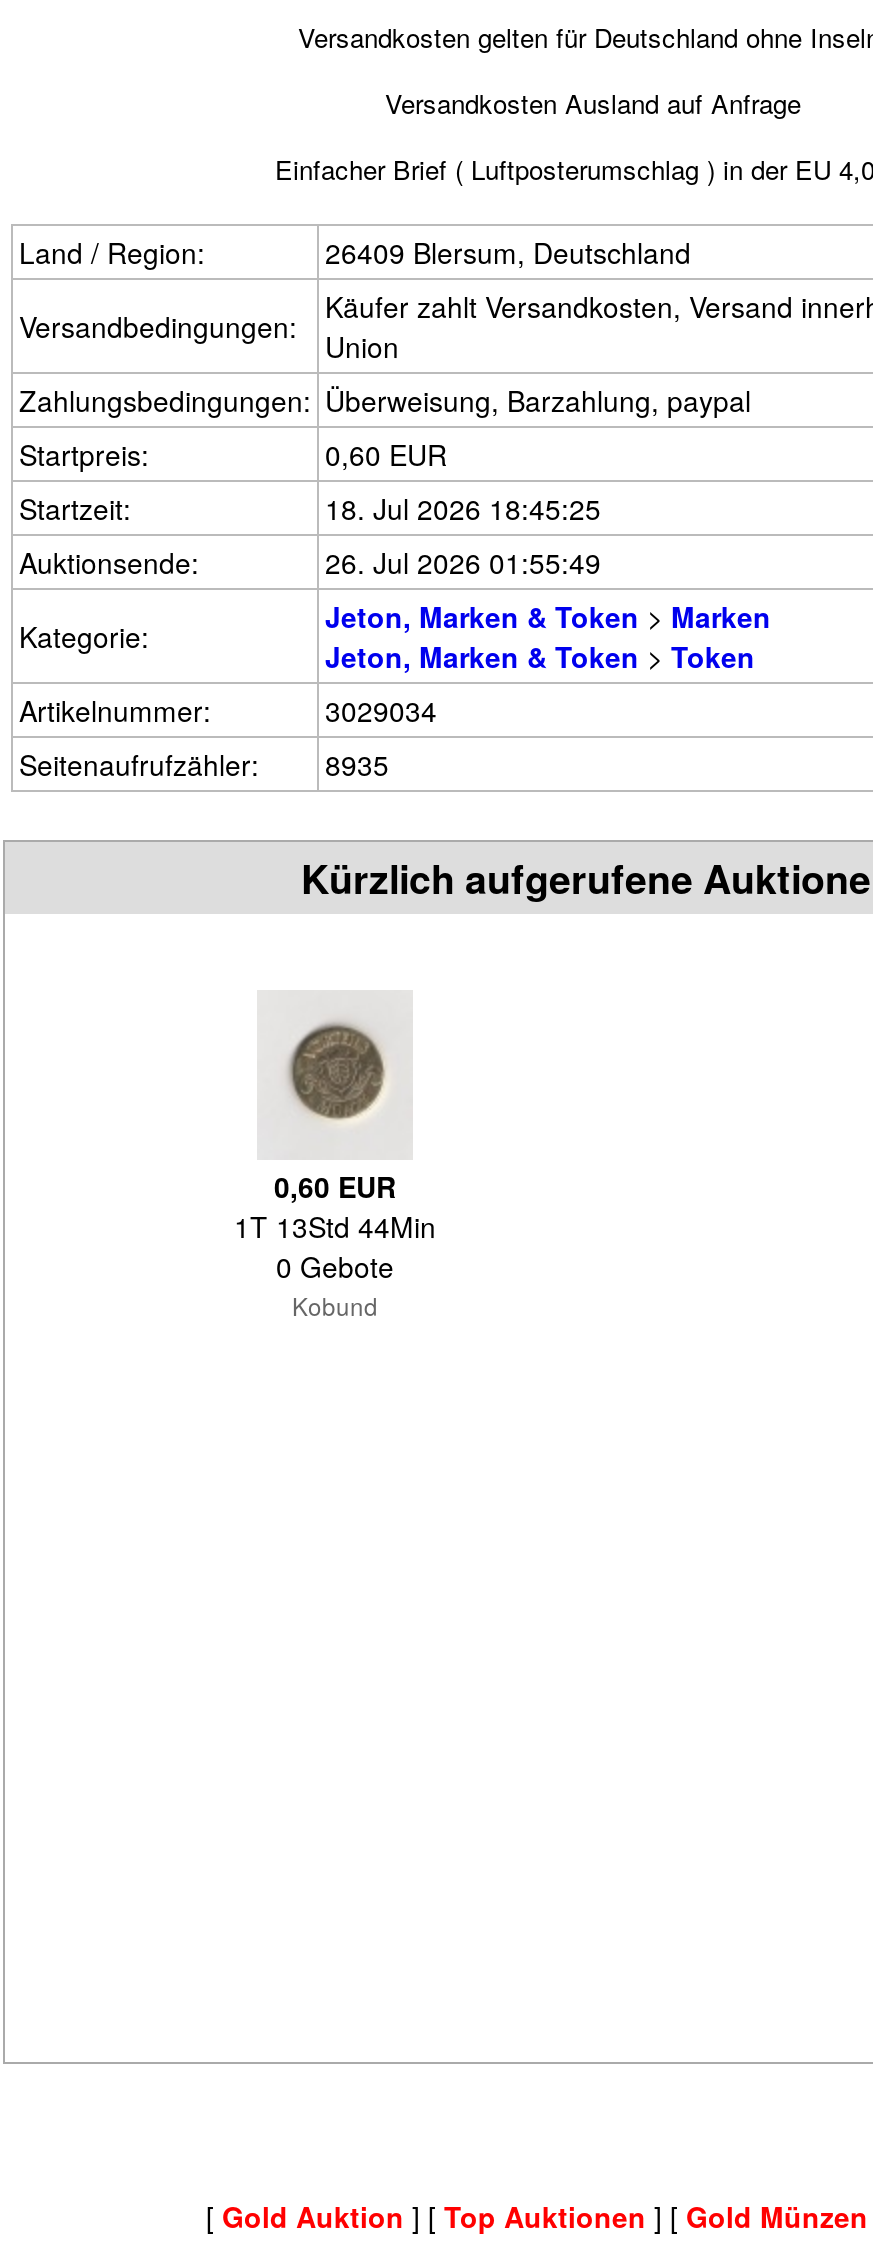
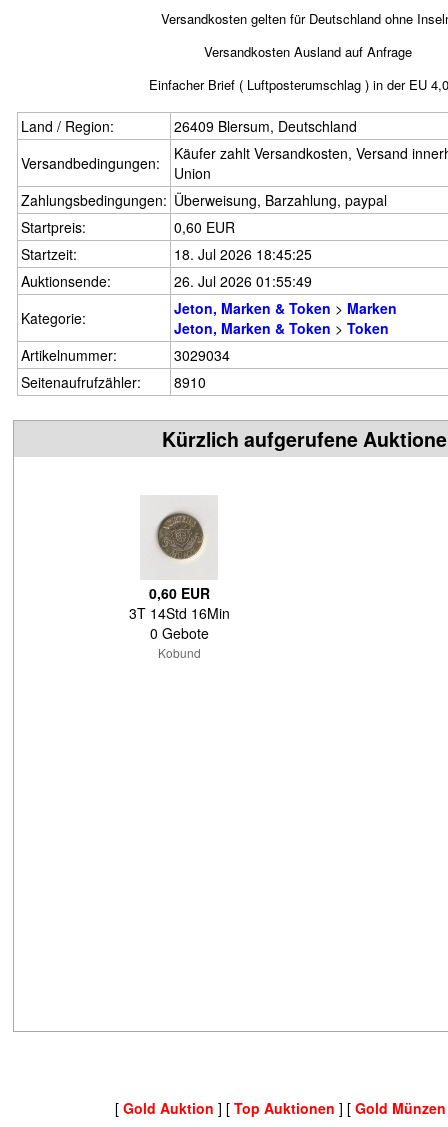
[19,744,389,784] Seitenaufrufzähler: 8935 -> [21,372,206,392] Seitenaufrufzähler: 8910
[234,1206,436,1246] 1T 13Std 44Min -> [128,603,229,623] 3T 14Std 16Min

